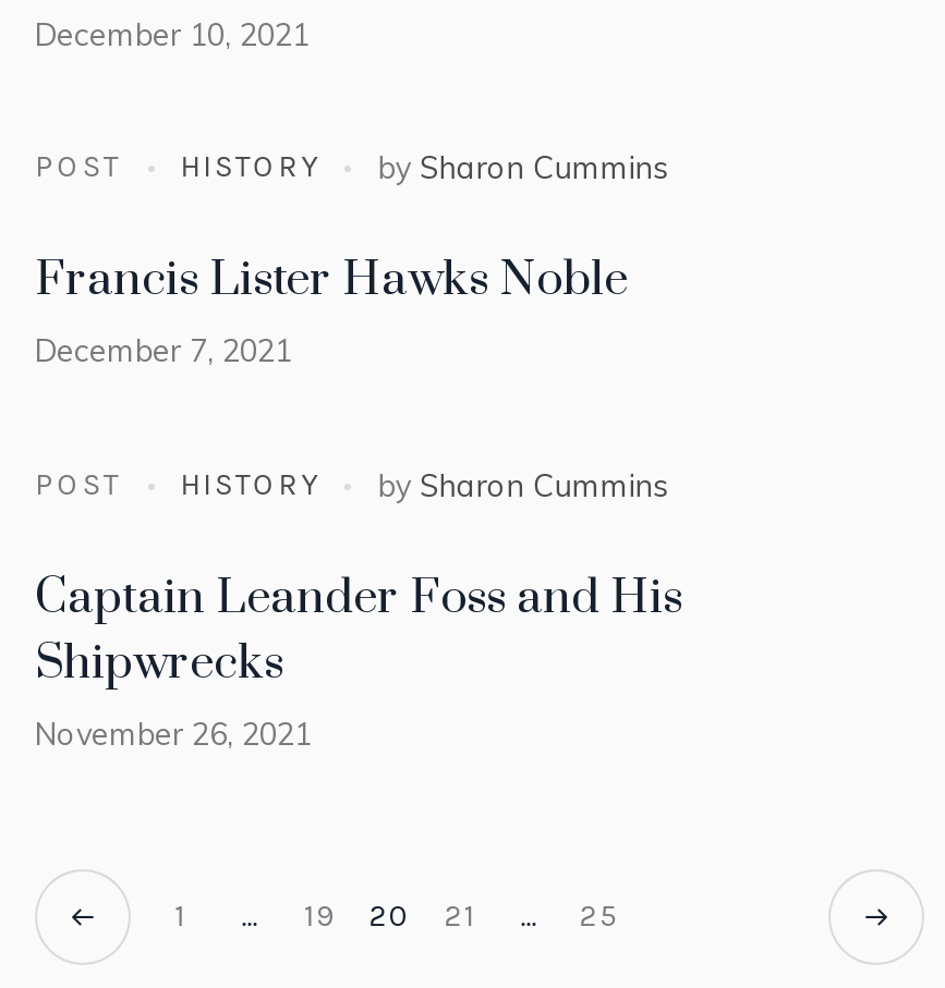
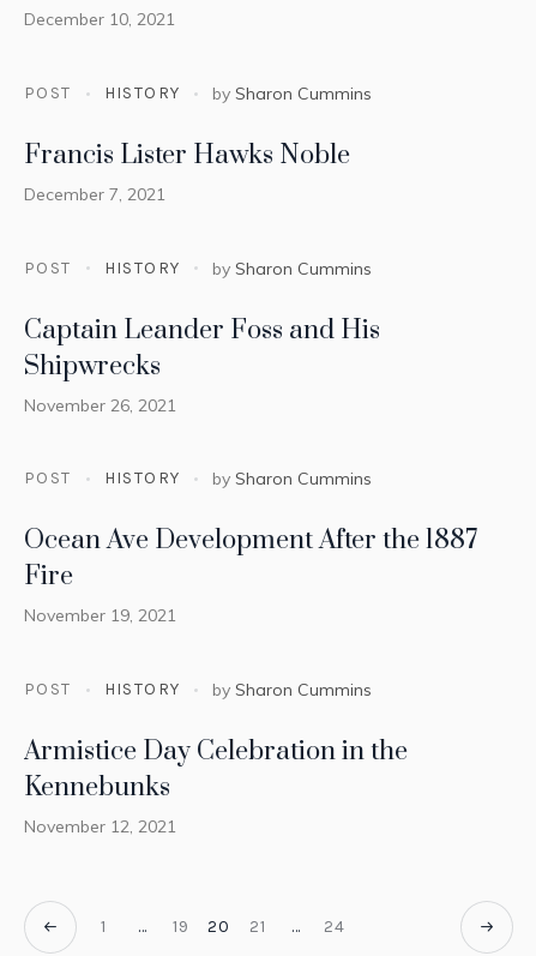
none -> [24,468,477,837] POST | HISTORY | by Sharon Cummins | Ocean Ave Development After the 1887 | Fire | November 19, 2021 | POST | HISTORY | by Sharon Cummins | Armistice Day Celebration in the | Kennebunks | November 12, 2021
[579,898,620,935] 25 -> [323,916,346,937] 24

